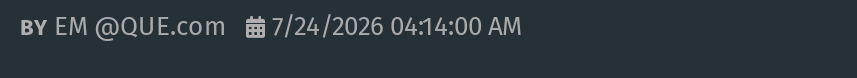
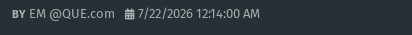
[54,10,522,40] EM @QUE.com 7/24/2026 04:14:00 AM -> [29,6,260,21] EM @QUE.com 7/22/2026 12:14:00 AM

